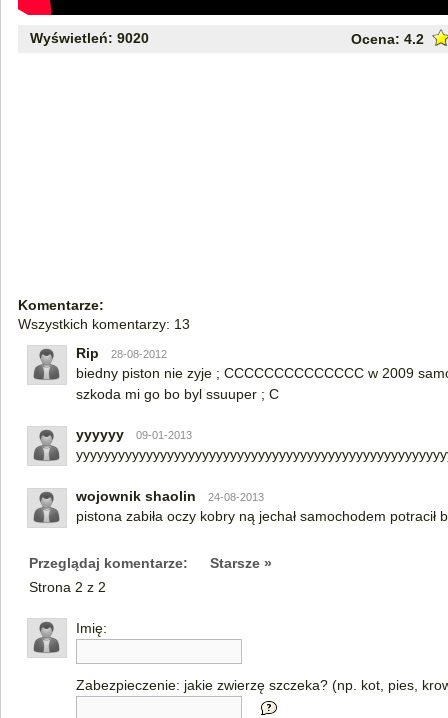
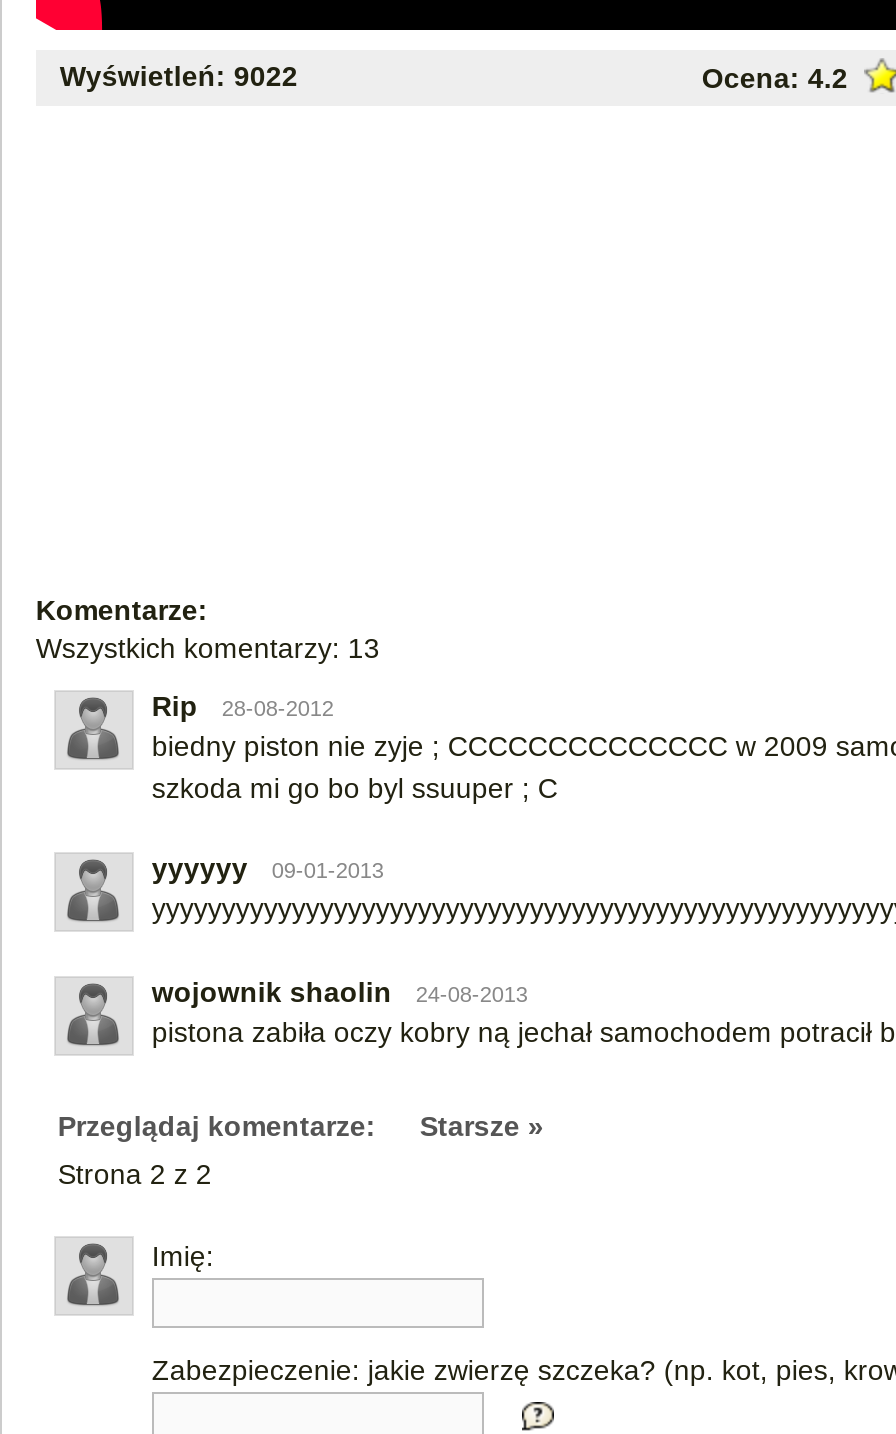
[30,30,149,46] Wyświetleń: 9020 -> [60,60,298,92] Wyświetleń: 9022

